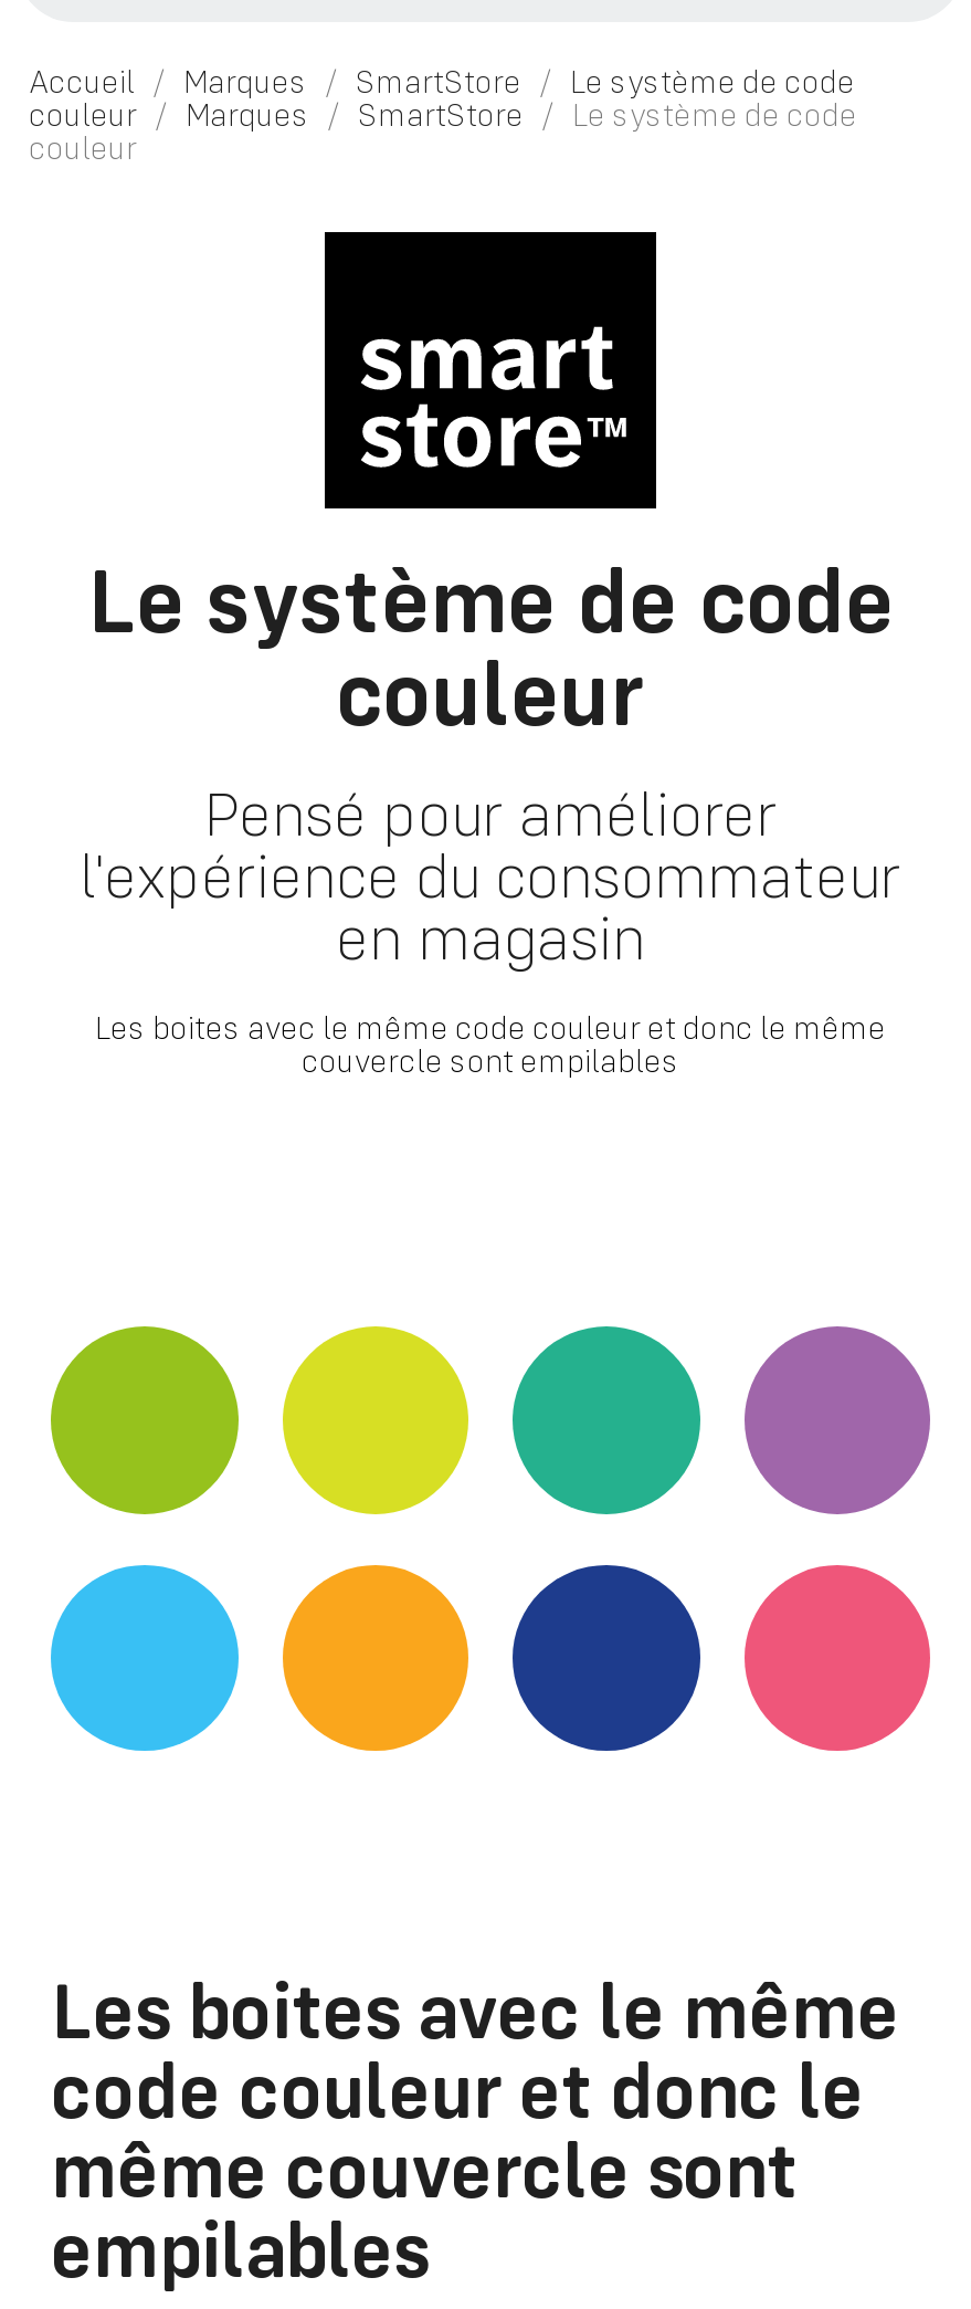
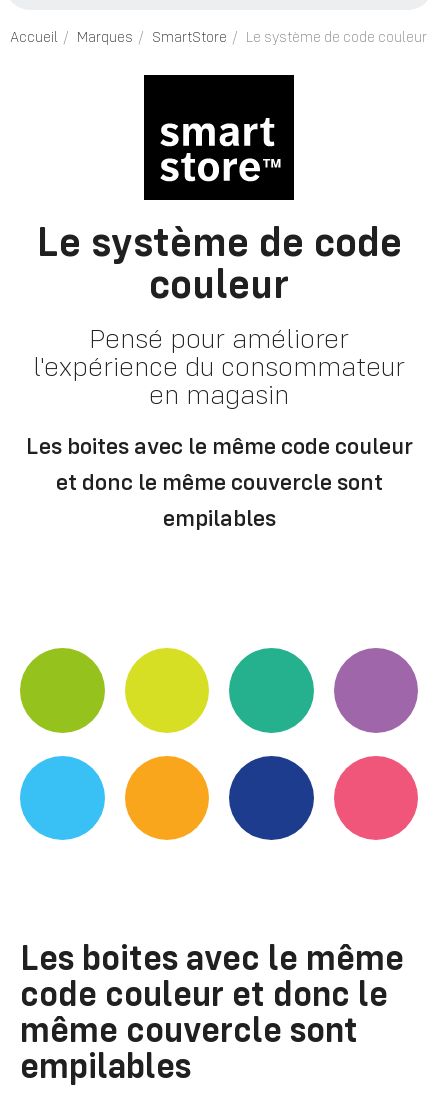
[29,62,857,168] Le système de code | couleur | Marques | SmartStore | Le système de code | couleur -> [246,28,427,46] Le système de code couleur
moved [80,542,901,975] -> [33,215,405,411]: Le système de code | couleur | Pensé pour améliorer | l'expérience du consommateur | en magasin

